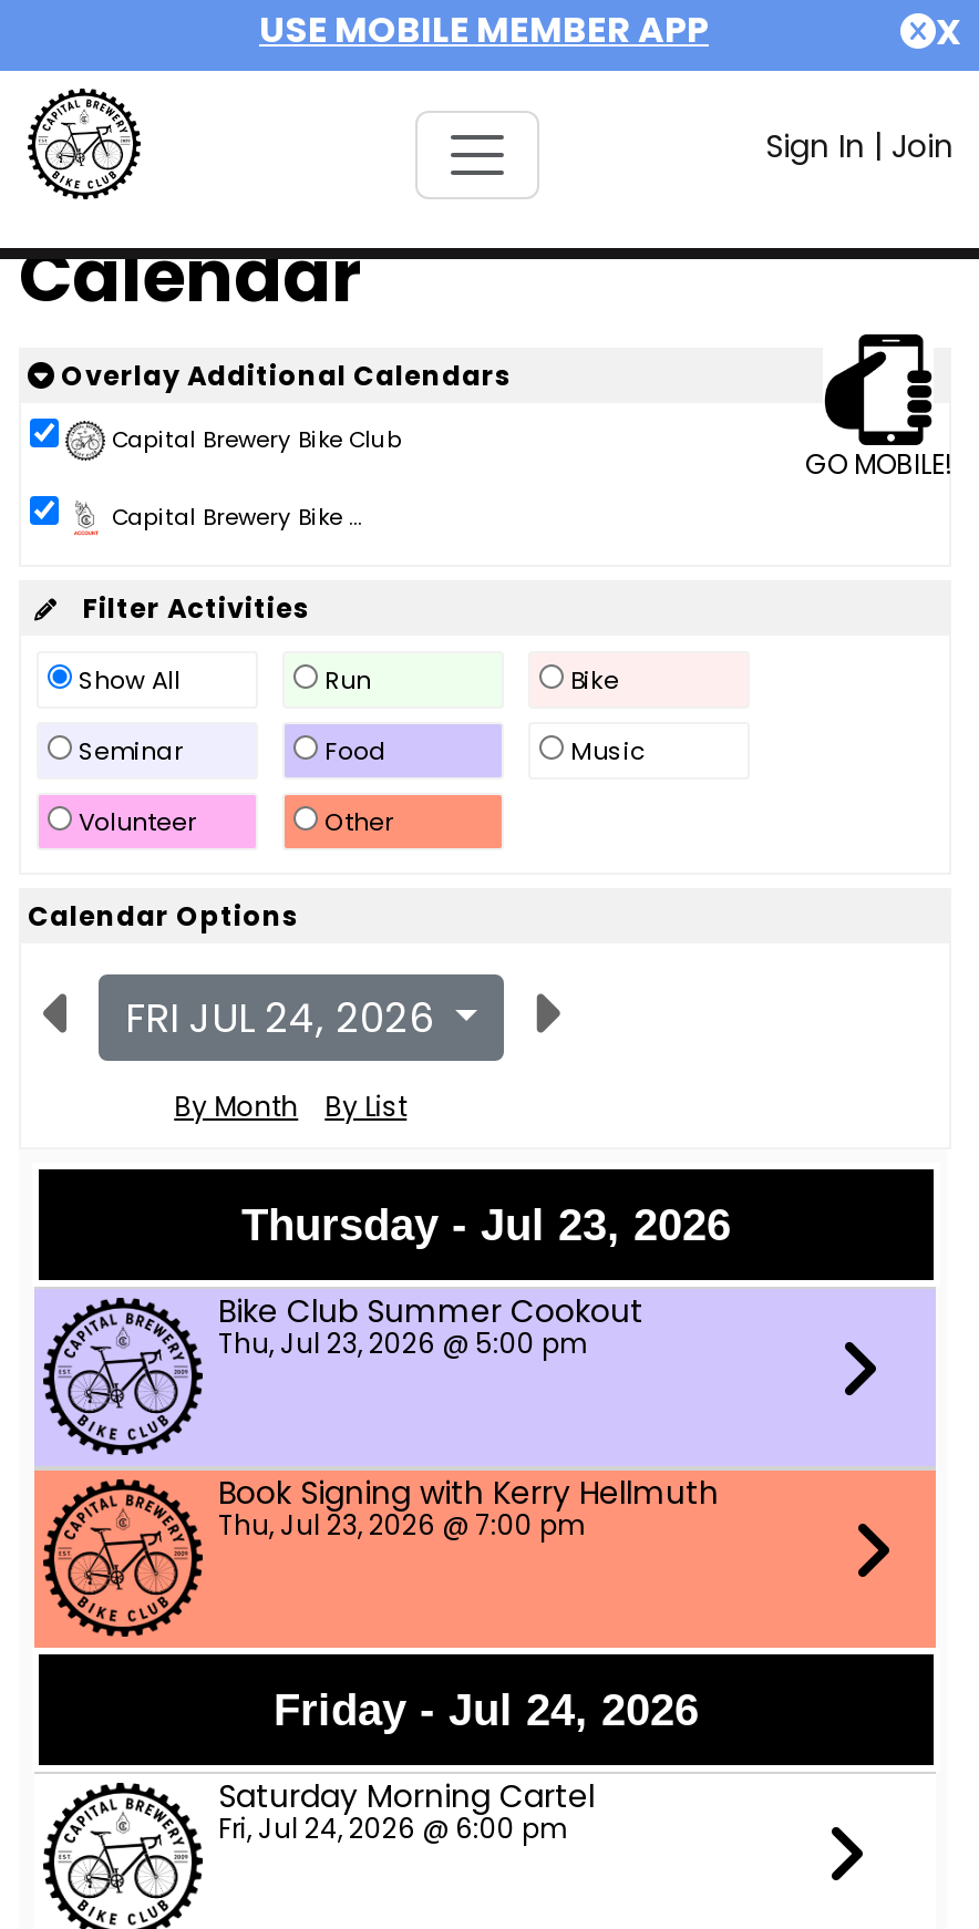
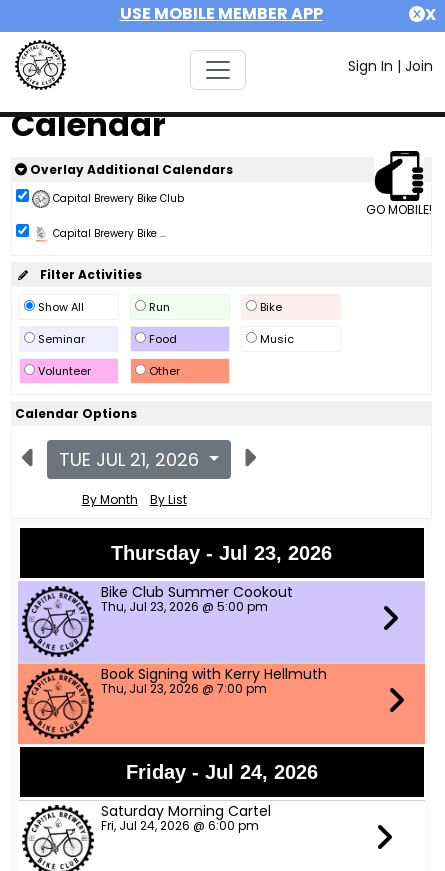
[125,990,444,1045] FRI JUL 24, 2026 -> [59,447,204,472] TUE JUL 21, 2026

